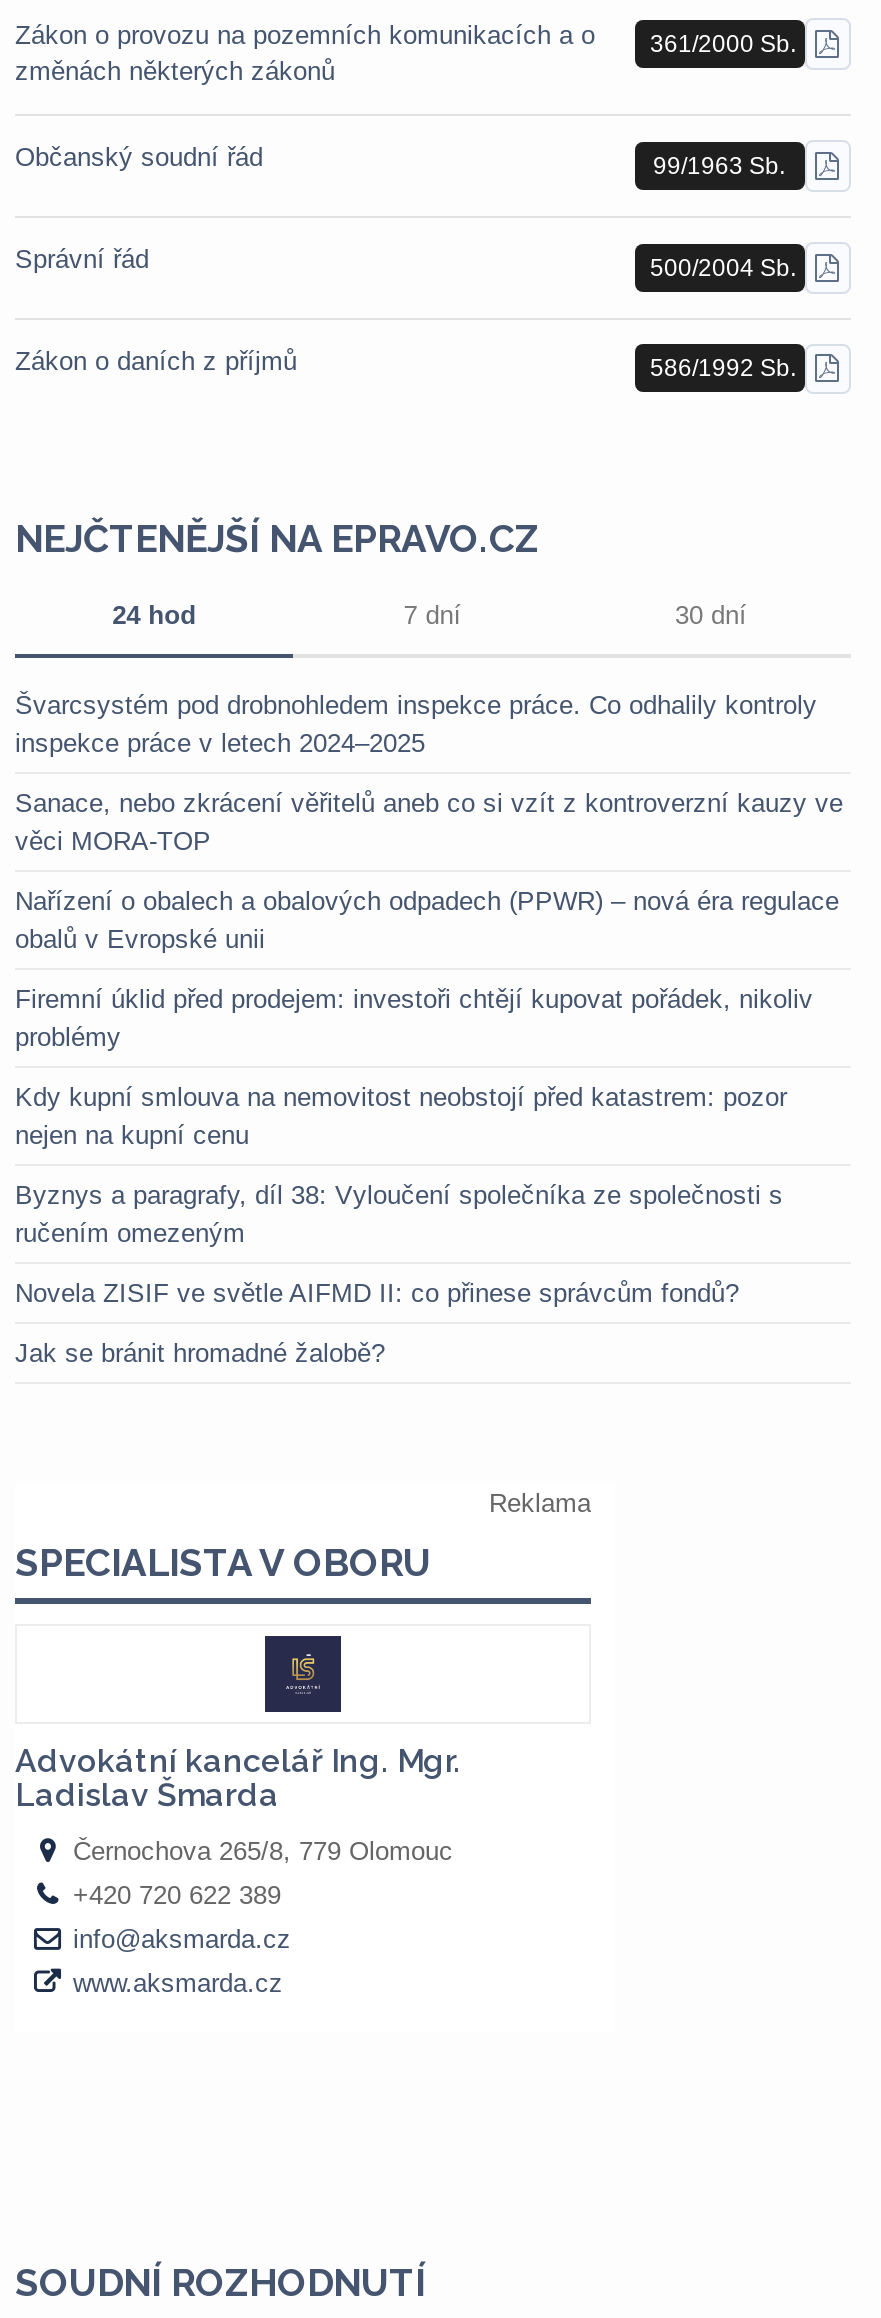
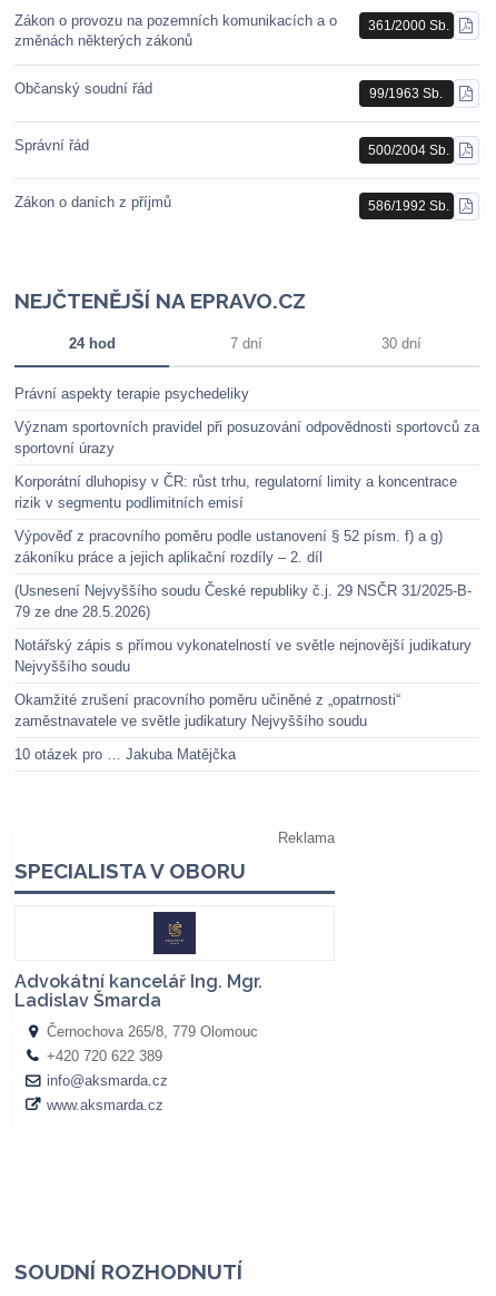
[15,690,817,758] Švarcsystém pod drobnohledem inspekce práce. Co odhalily kontroly | inspekce práce v letech 2024–2025 -> [14,385,249,402] Právní aspekty terapie psychedeliky
[15,788,843,856] Sanace, nebo zkrácení věřitelů aneb co si vzít z kontroverzní kauzy ve | věci MORA-TOP -> [14,419,479,457] Význam sportovních pravidel při posuzování odpovědnosti sportovců za | sportovní úrazy
[15,886,839,954] Nařízení o obalech a obalových odpadech (PPWR) – nová éra regulace | obalů v Evropské unii -> [14,473,457,511] Korporátní dluhopisy v ČR: růst trhu, regulatorní limity a koncentrace | rizik v segmentu podlimitních emisí
[15,984,813,1052] Firemní úklid před prodejem: investoři chtějí kupovat pořádek, nikoliv | problémy -> [14,528,443,566] Výpověď z pracovního poměru podle ustanovení § 52 písm. f) a g) | zákoníku práce a jejich aplikační rozdíly – 2. díl
[15,1082,787,1150] Kdy kupní smlouva na nemovitost neobstojí před katastrem: pozor | nejen na kupní cenu -> [14,583,472,620] (Usnesení Nejvyššího soudu České republiky č.j. 29 NSČR 31/2025-B- | 79 ze dne 28.5.2026)
[15,1180,783,1248] Byznys a paragrafy, díl 38: Vyloučení společníka ze společnosti s | ručením omezeným -> [14,637,472,675] Notářský zápis s přímou vykonatelností ve světle nejnovější judikatury | Nejvyššího soudu
[15,1278,739,1308] Novela ZISIF ve světle AIFMD II: co přinese správcům fondů? -> [14,692,400,730] Okamžité zrušení pracovního poměru učiněné z „opatrnosti“ | zaměstnavatele ve světle judikatury Nejvyššího soudu
[15,1338,385,1368] Jak se bránit hromadné žalobě? -> [14,746,236,763] 10 otázek pro … Jakuba Matějčka

